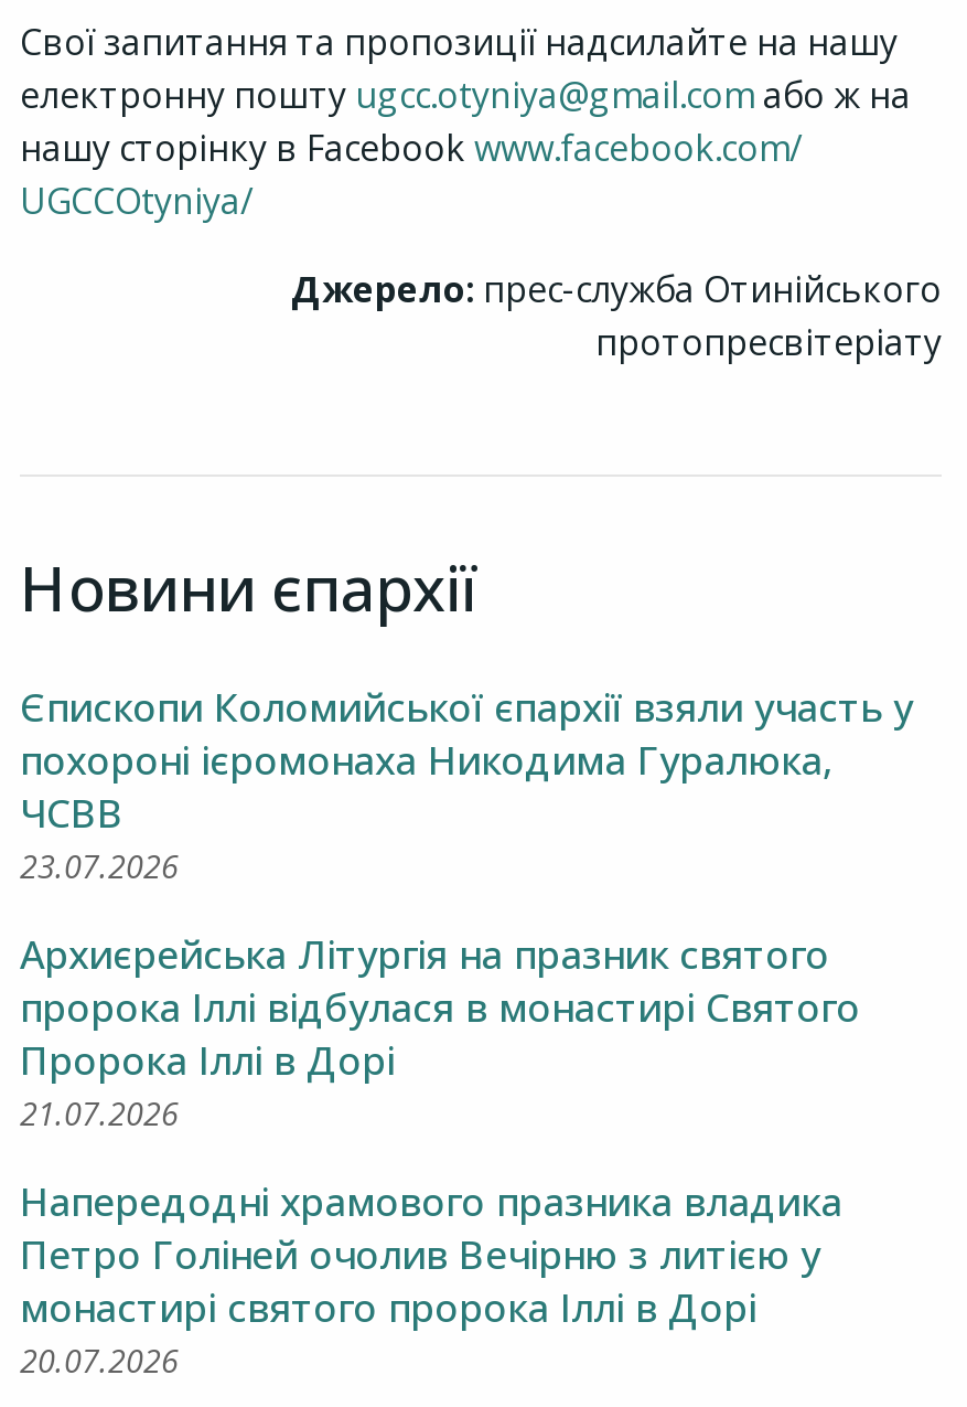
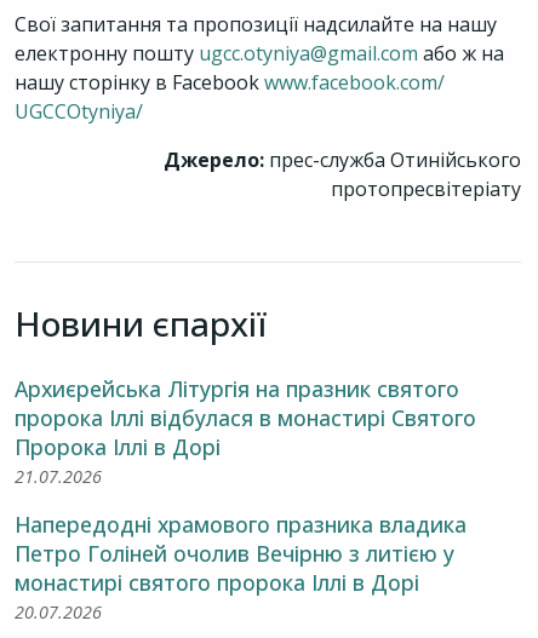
[20,679,913,886] Єпископи Коломийської єпархії взяли участь у | похороні ієромонаха Никодима Гуралюка, | ЧСВВ | 23.07.2026 -> none

